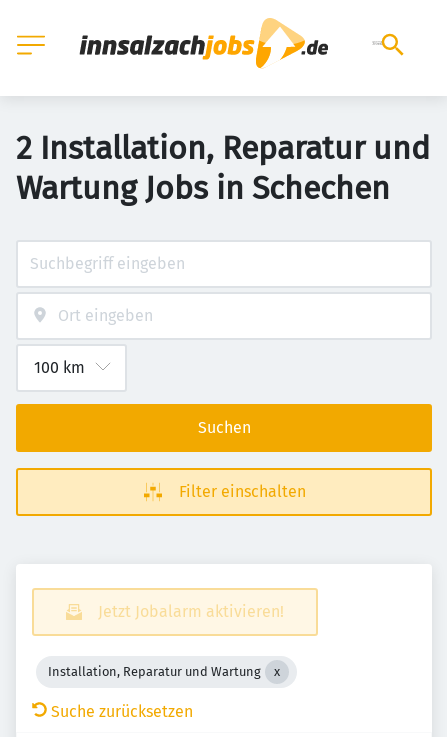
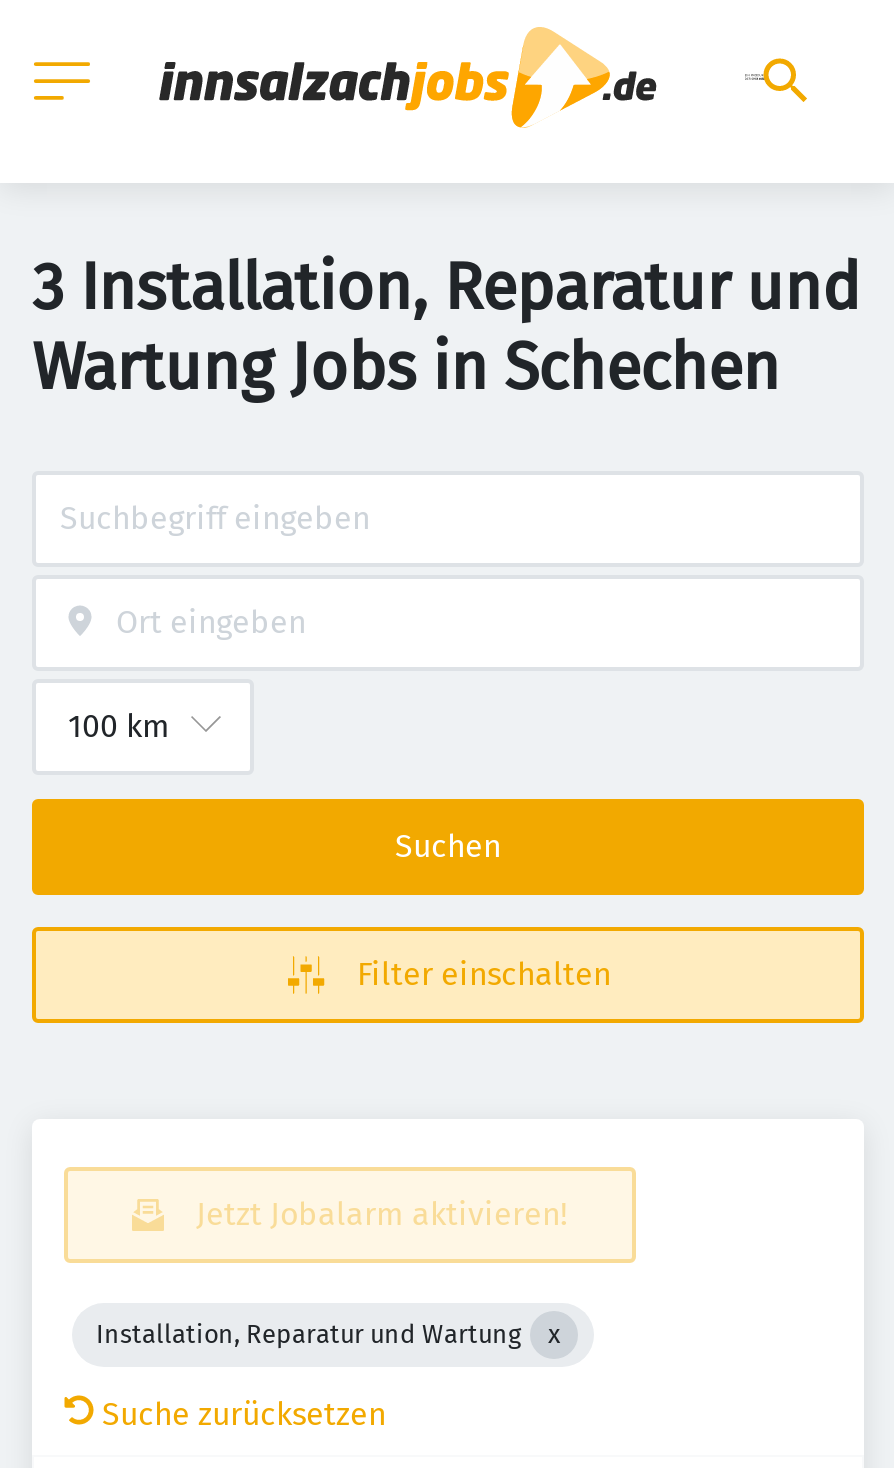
[16,129,430,167] 2 Installation, Reparatur und -> [32,249,860,325] 3 Installation, Reparatur und

